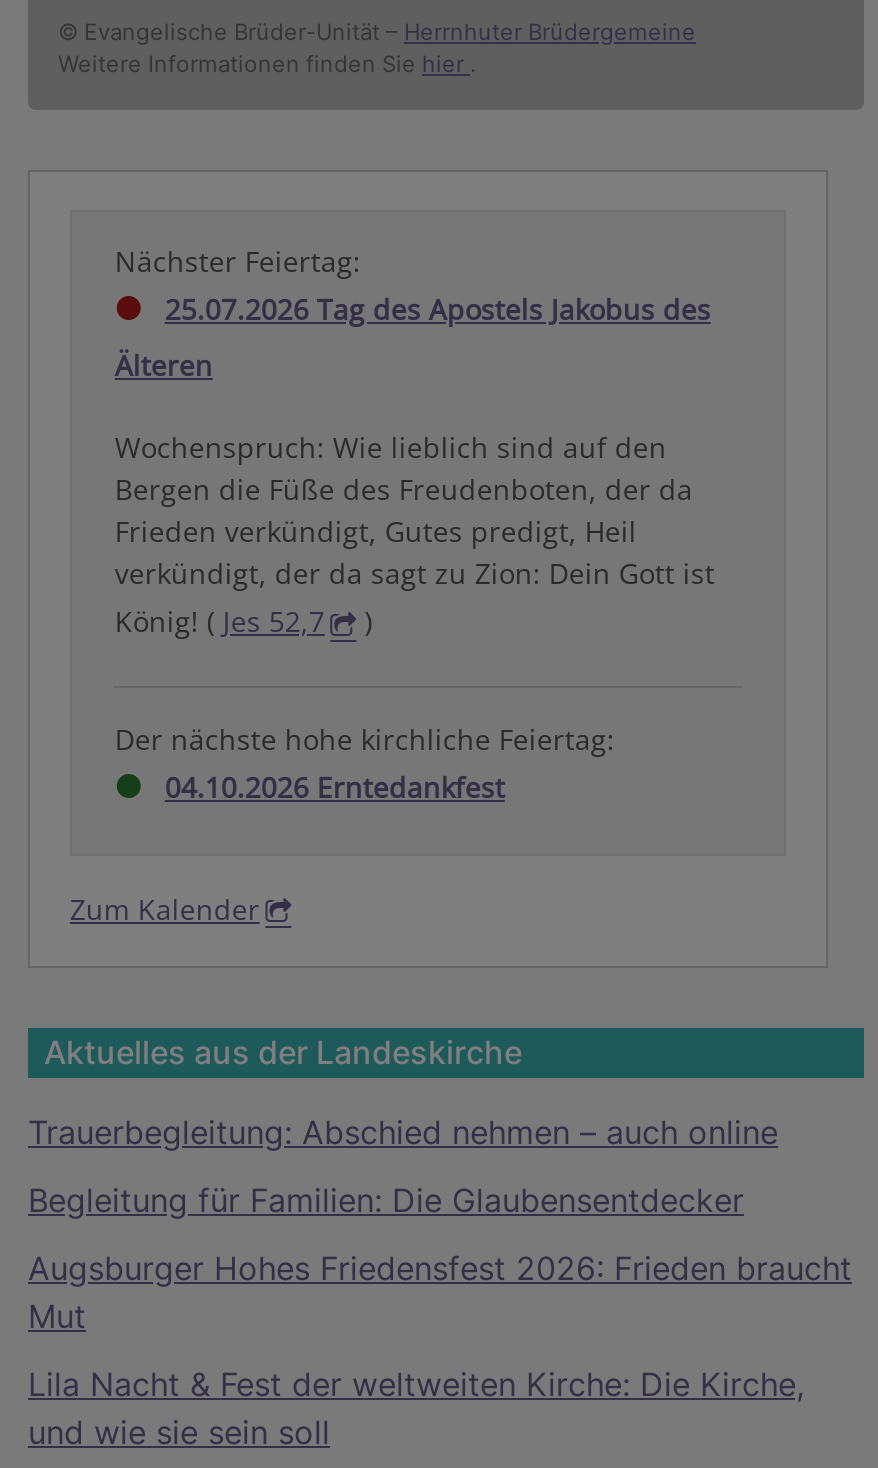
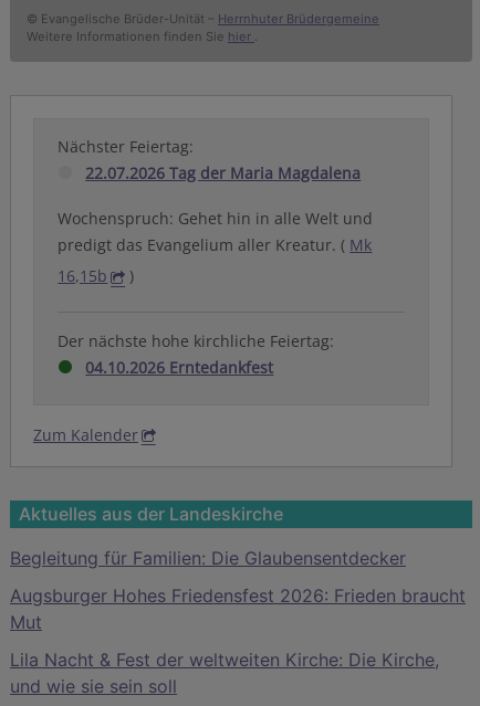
[165,291,711,329] 25.07.2026 Tag des Apostels Jakobus des -> [86,163,361,184] 22.07.2026 Tag der Maria Magdalena
[115,347,213,385] Älteren -> [58,208,373,256] Wochenspruch: Gehet hin in alle Welt und | predigt das Evangelium aller Kreatur. (Mk
[115,429,715,641] Wochenspruch: Wie lieblich sind auf den | Bergen die Füße des Freudenboten, der da | Frieden verkündigt, Gutes predigt, Heil | verkündigt, der da sagt zu Zion: Dein Gott ist | König! (Jes 52,7 -> [58,265,108,286] 16,15b
[28,1113,778,1153] Trauerbegleitung: Abschied nehmen – auch online -> none

